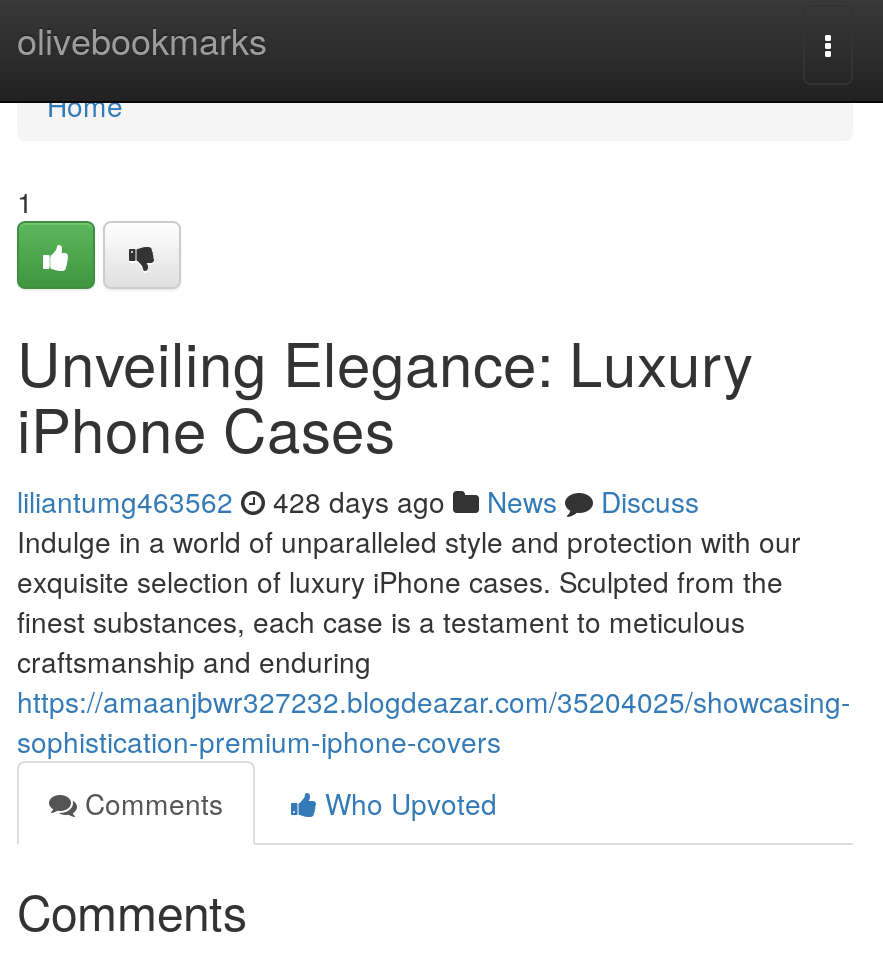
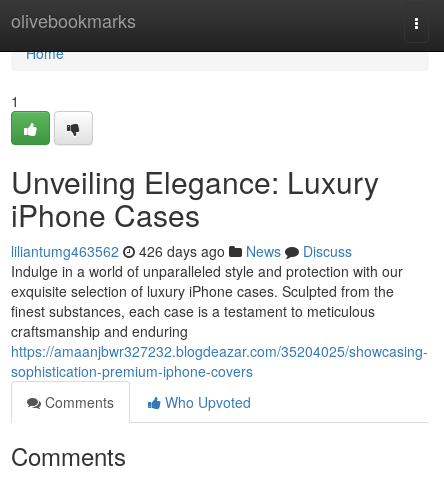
[17,481,699,521] liliantumg463562 428 days ago News Discuss -> [11,241,352,261] liliantumg463562 426 days ago News Discuss

